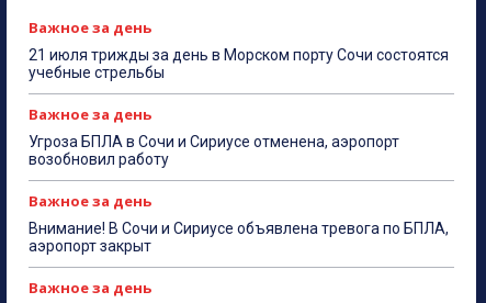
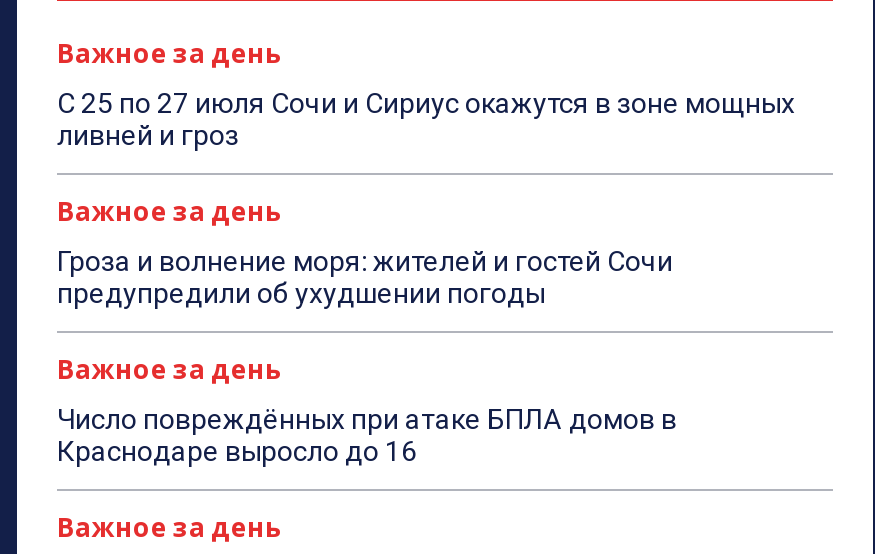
[29,47,449,82] 21 июля трижды за день в Морском порту Сочи состоятся | учебные стрельбы -> [57,87,795,151] С 25 по 27 июля Сочи и Сириус окажутся в зоне мощных | ливней и гроз
[29,133,399,169] Угроза БПЛА в Сочи и Сириусе отменена, аэропорт | возобновил работу -> [57,245,673,309] Гроза и волнение моря: жителей и гостей Сочи | предупредили об ухудшении погоды
[29,220,449,255] Внимание! В Сочи и Сириусе объявлена тревога по БПЛА, | аэропорт закрыт -> [57,403,677,467] Число повреждённых при атаке БПЛА домов в | Краснодаре выросло до 16

